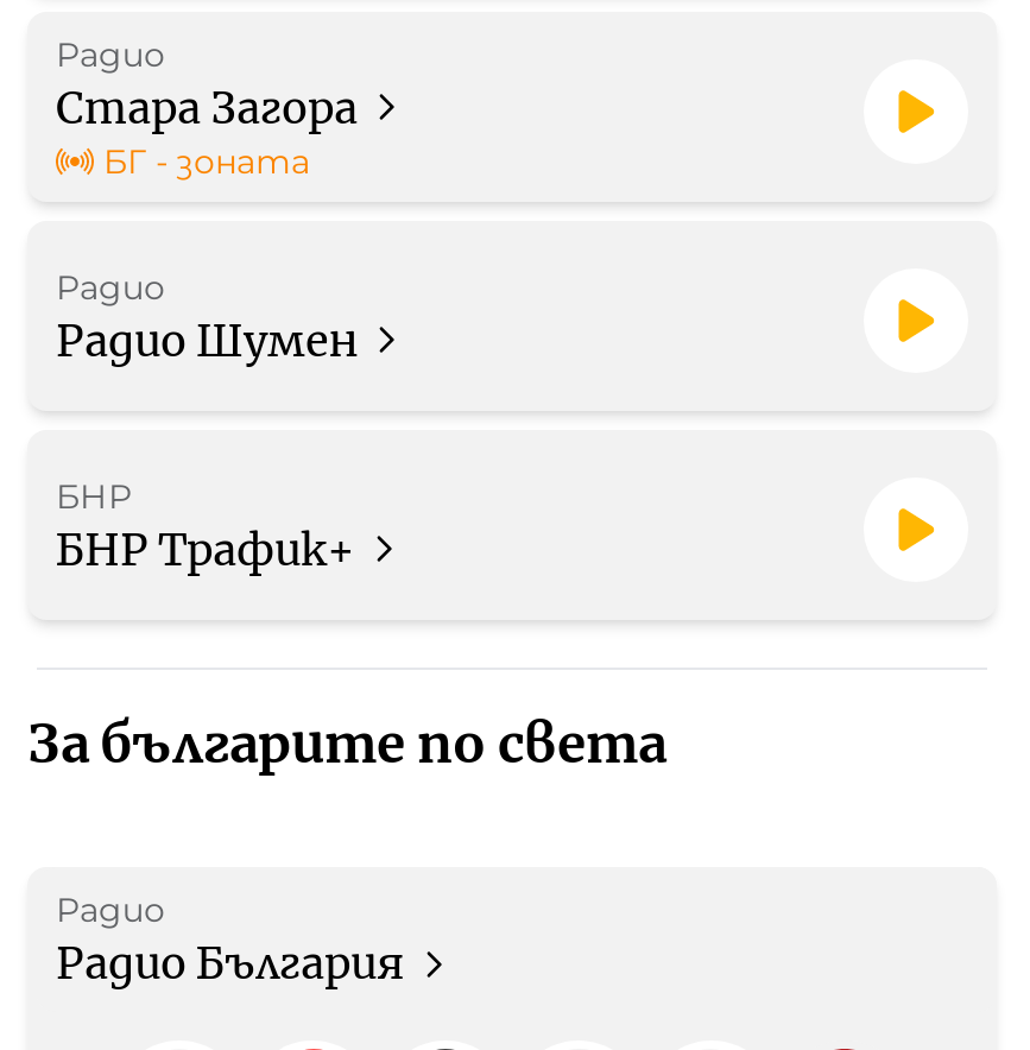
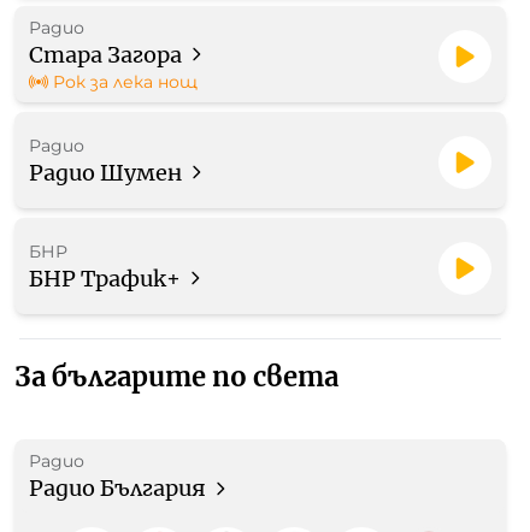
[103,139,310,182] БГ - зоната -> [53,70,198,92] Рок за лека нощ

